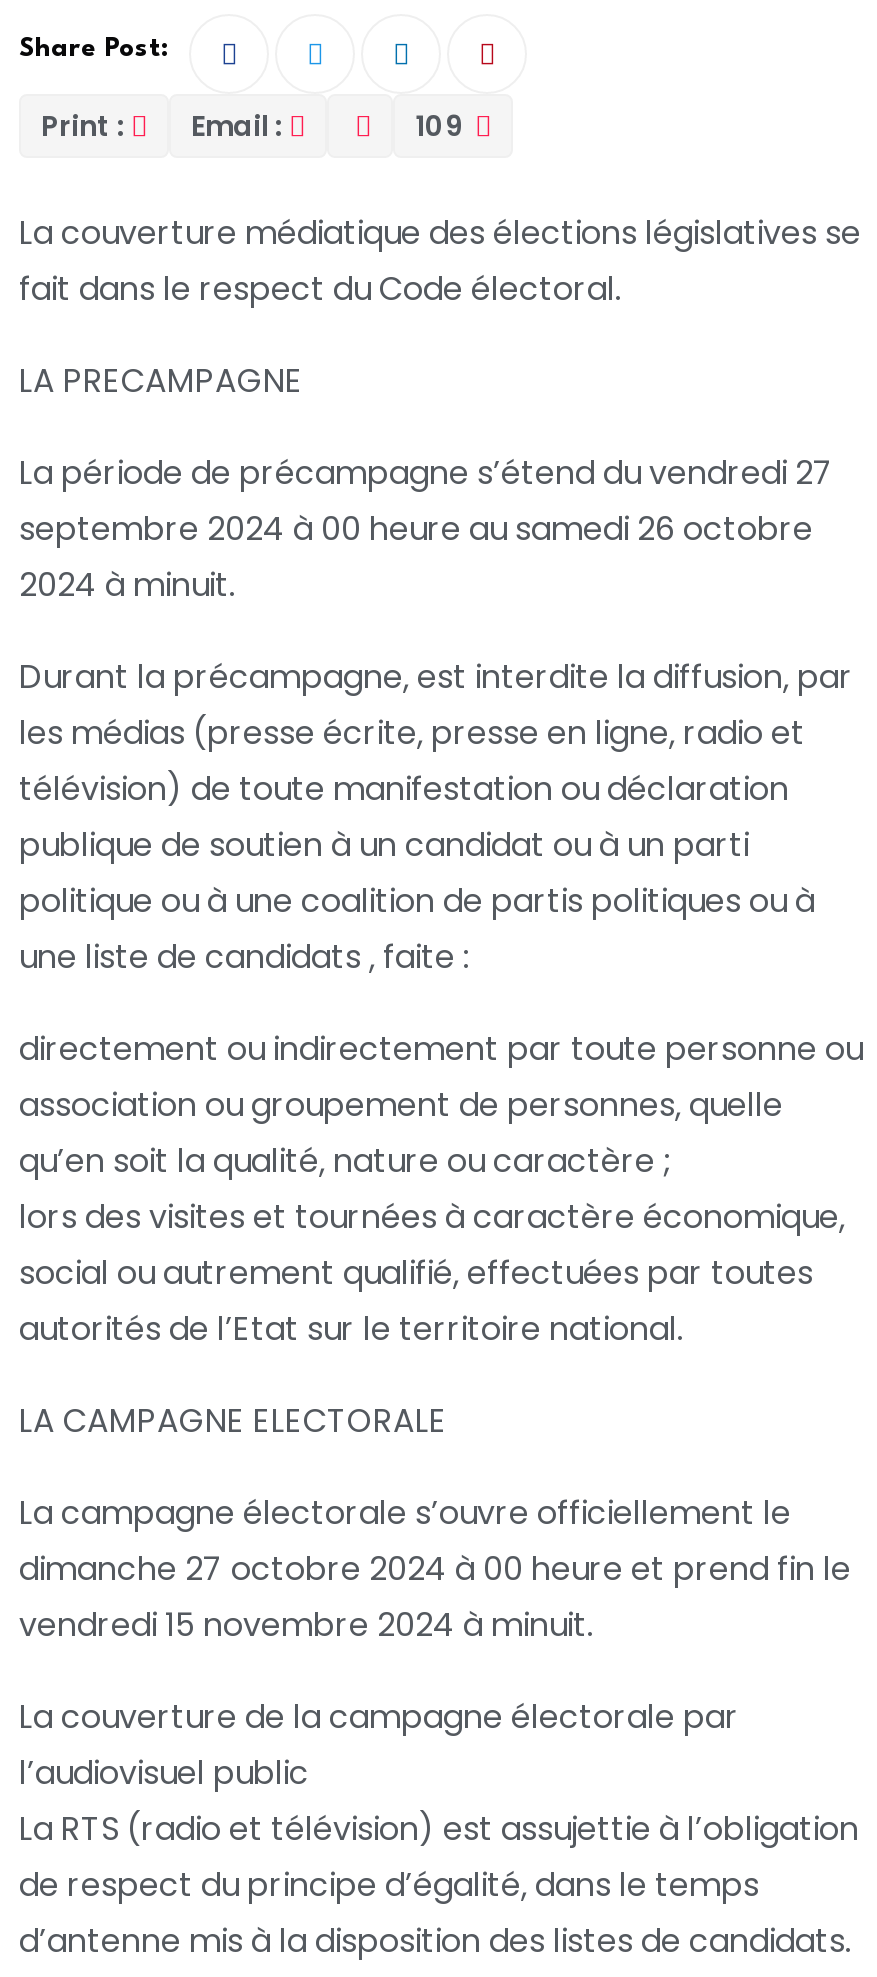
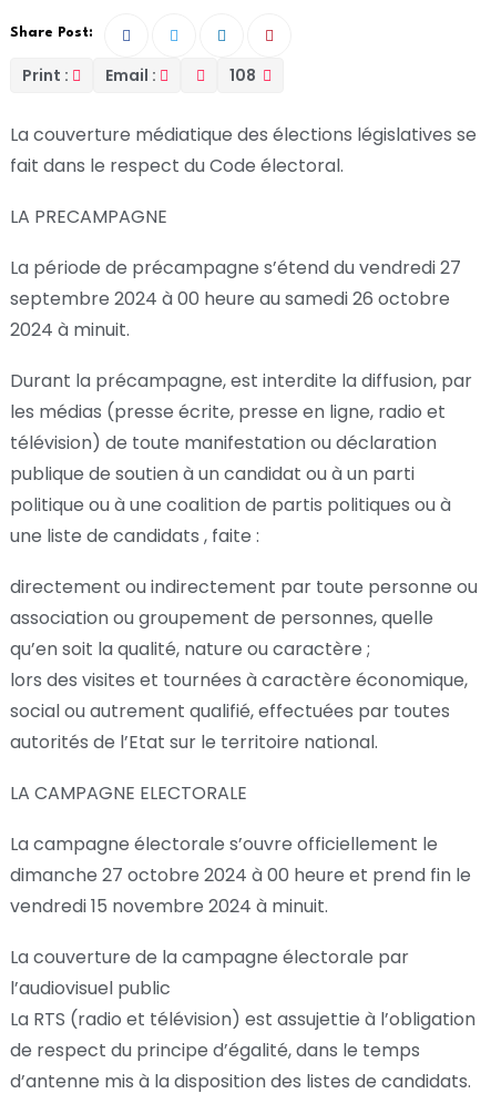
[415,106,469,146] 109 -> [229,64,259,86] 108

